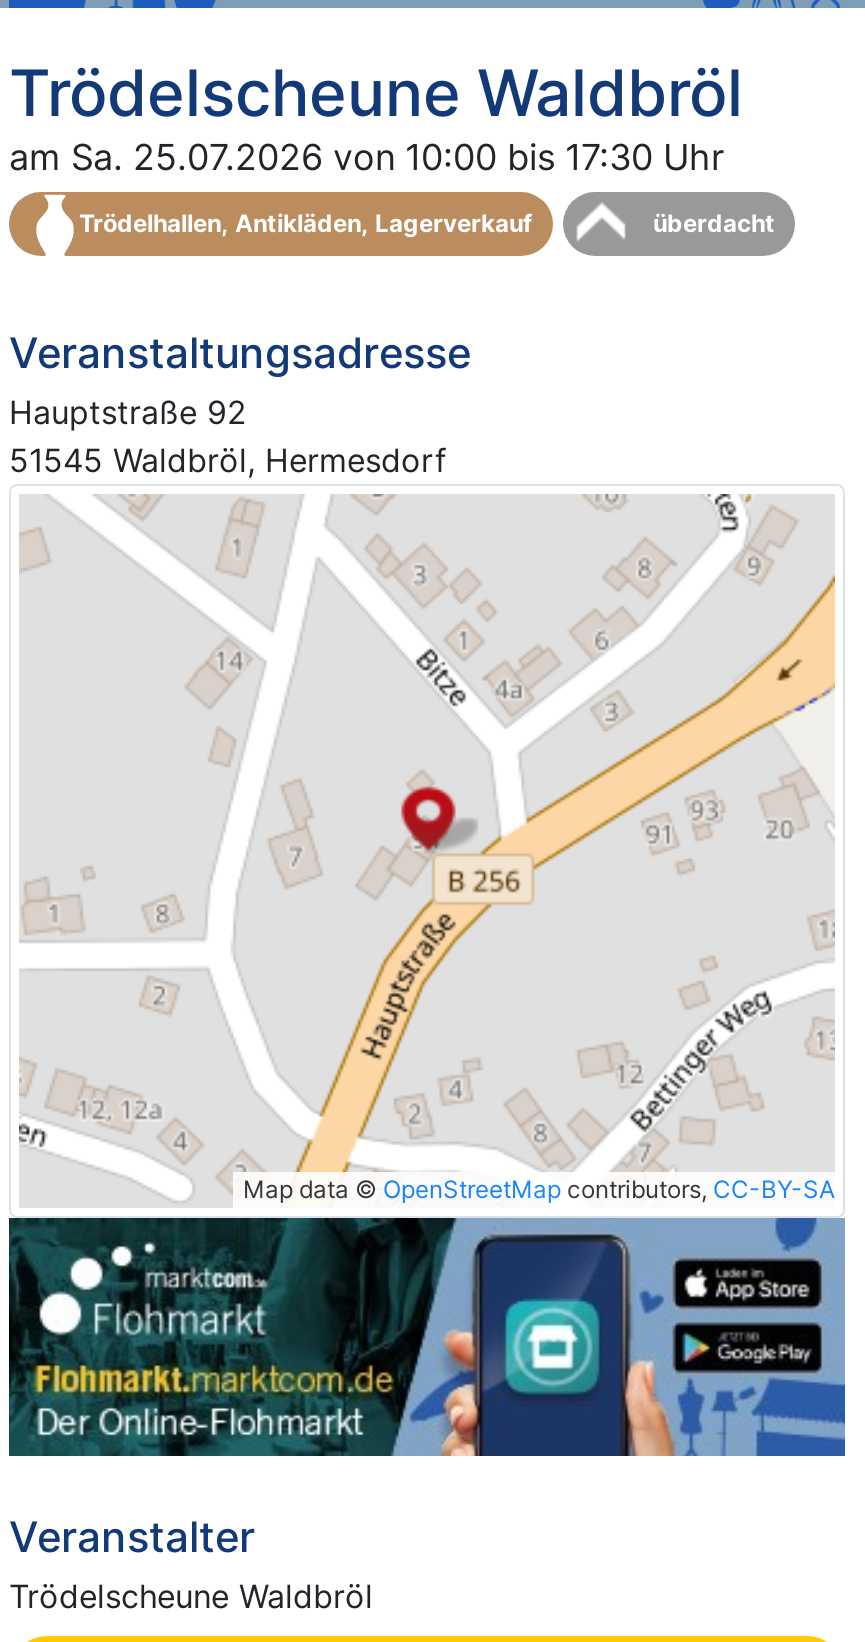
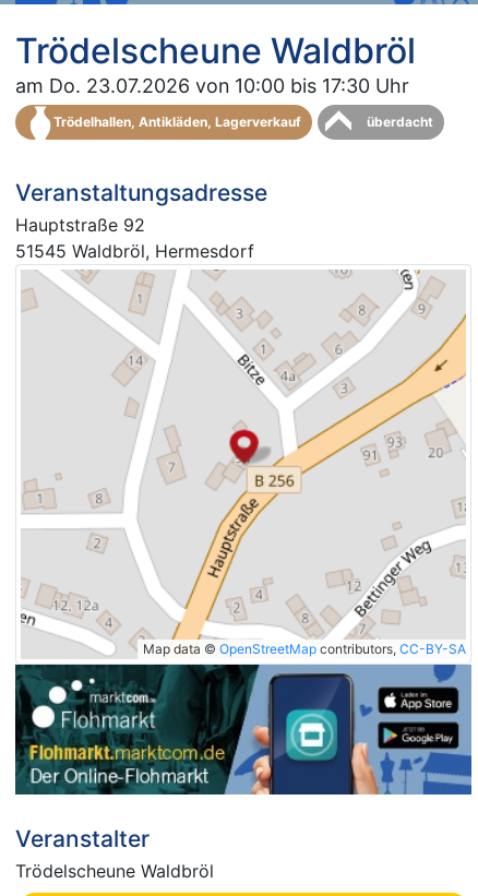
[9,135,725,177] am Sa. 25.07.2026 von 10:00 bis 17:30 Uhr -> [15,74,409,97] am Do. 23.07.2026 von 10:00 bis 17:30 Uhr

